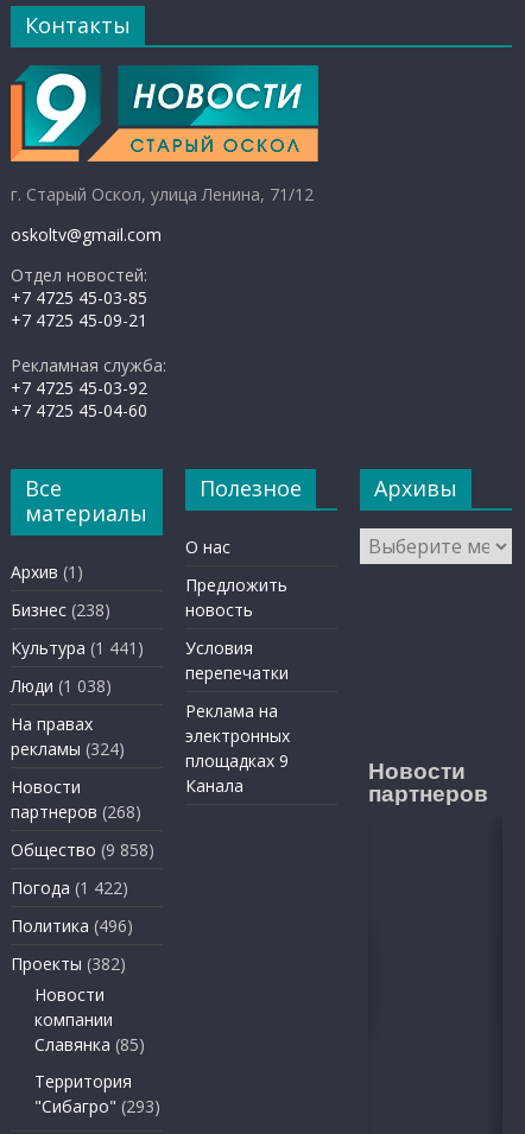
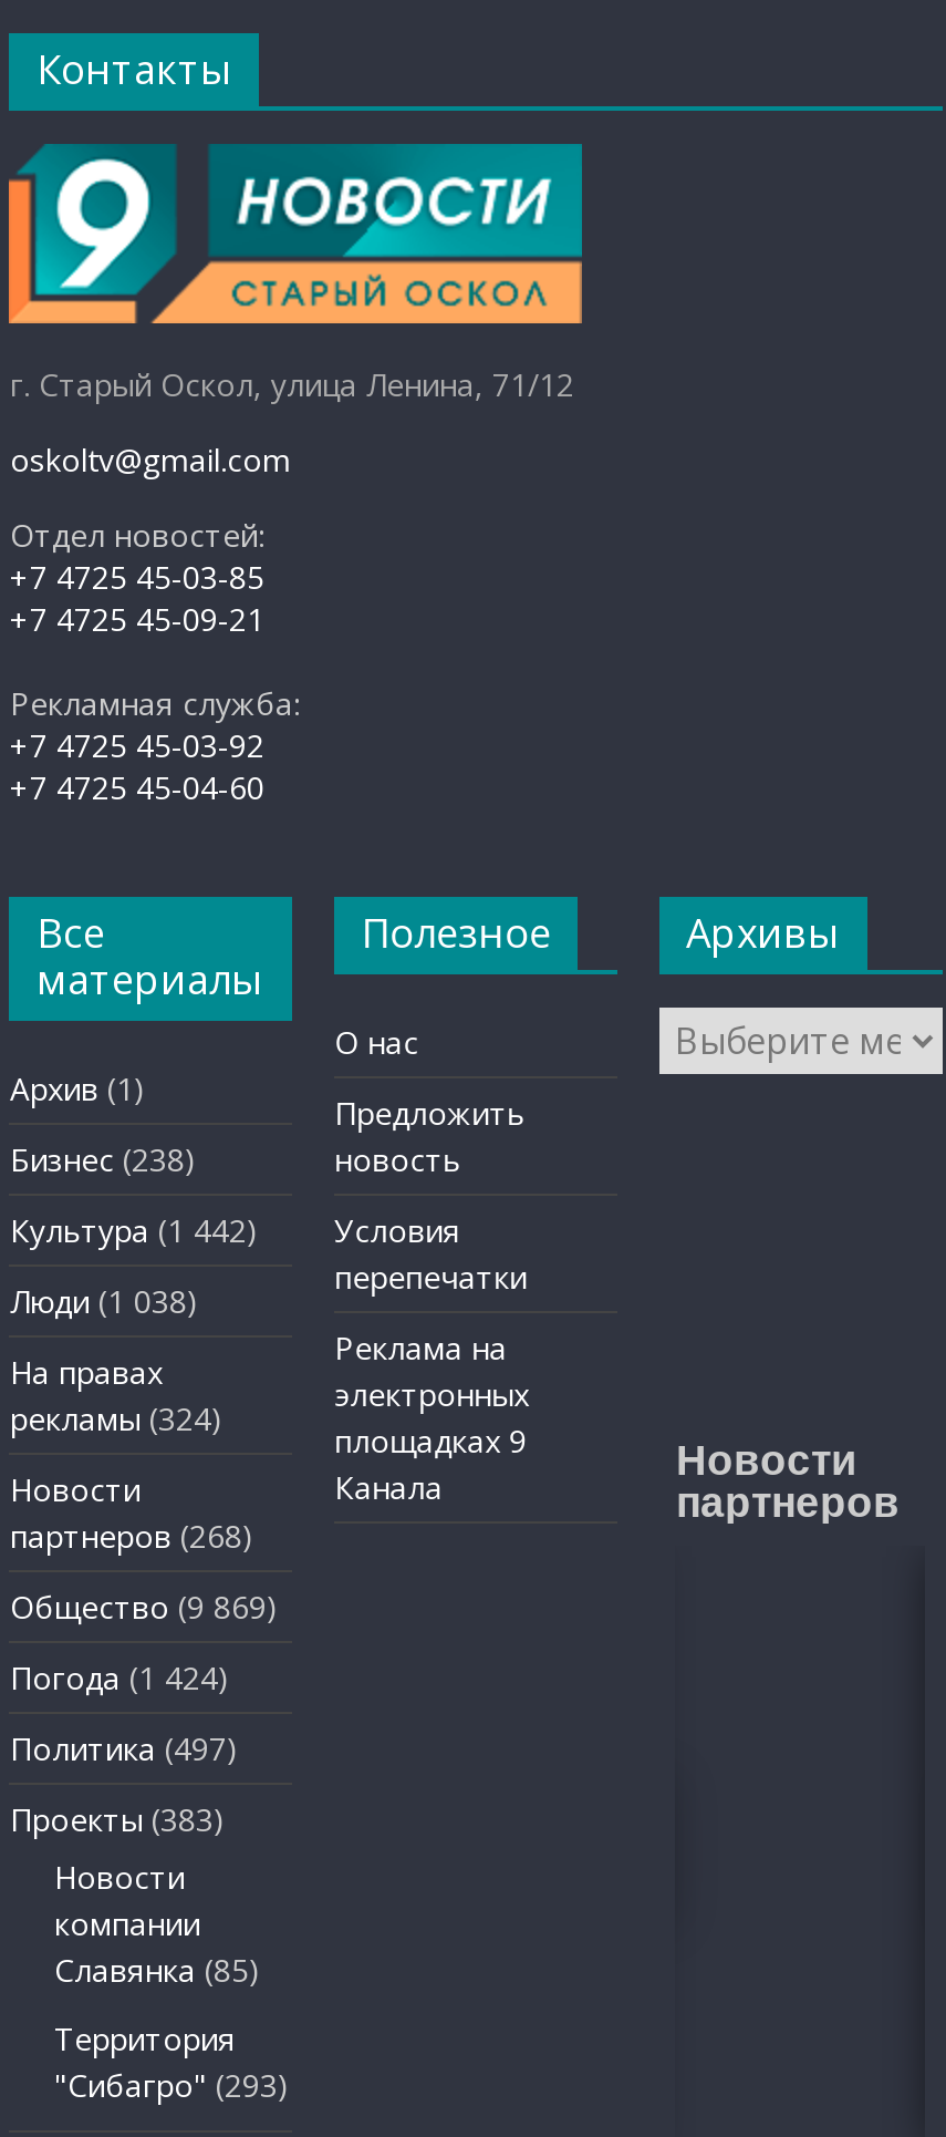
[11,636,253,659] Культура (1 441) Условия -> [10,1209,461,1251] Культура (1 442) Условия
[11,838,155,861] Общество (9 858) -> [10,1586,277,1628] Общество (9 869)
[11,876,129,899] Погода (1 422) -> [10,1656,229,1699] Погода (1 424)
[11,914,134,937] Политика (496) -> [10,1727,238,1769] Политика (497)
[11,952,126,975] Проекты (382) -> [10,1798,224,1840] Проекты (383)

